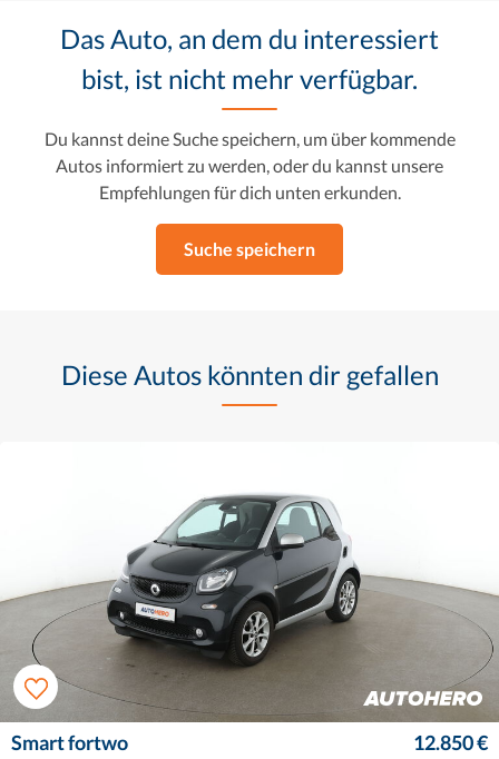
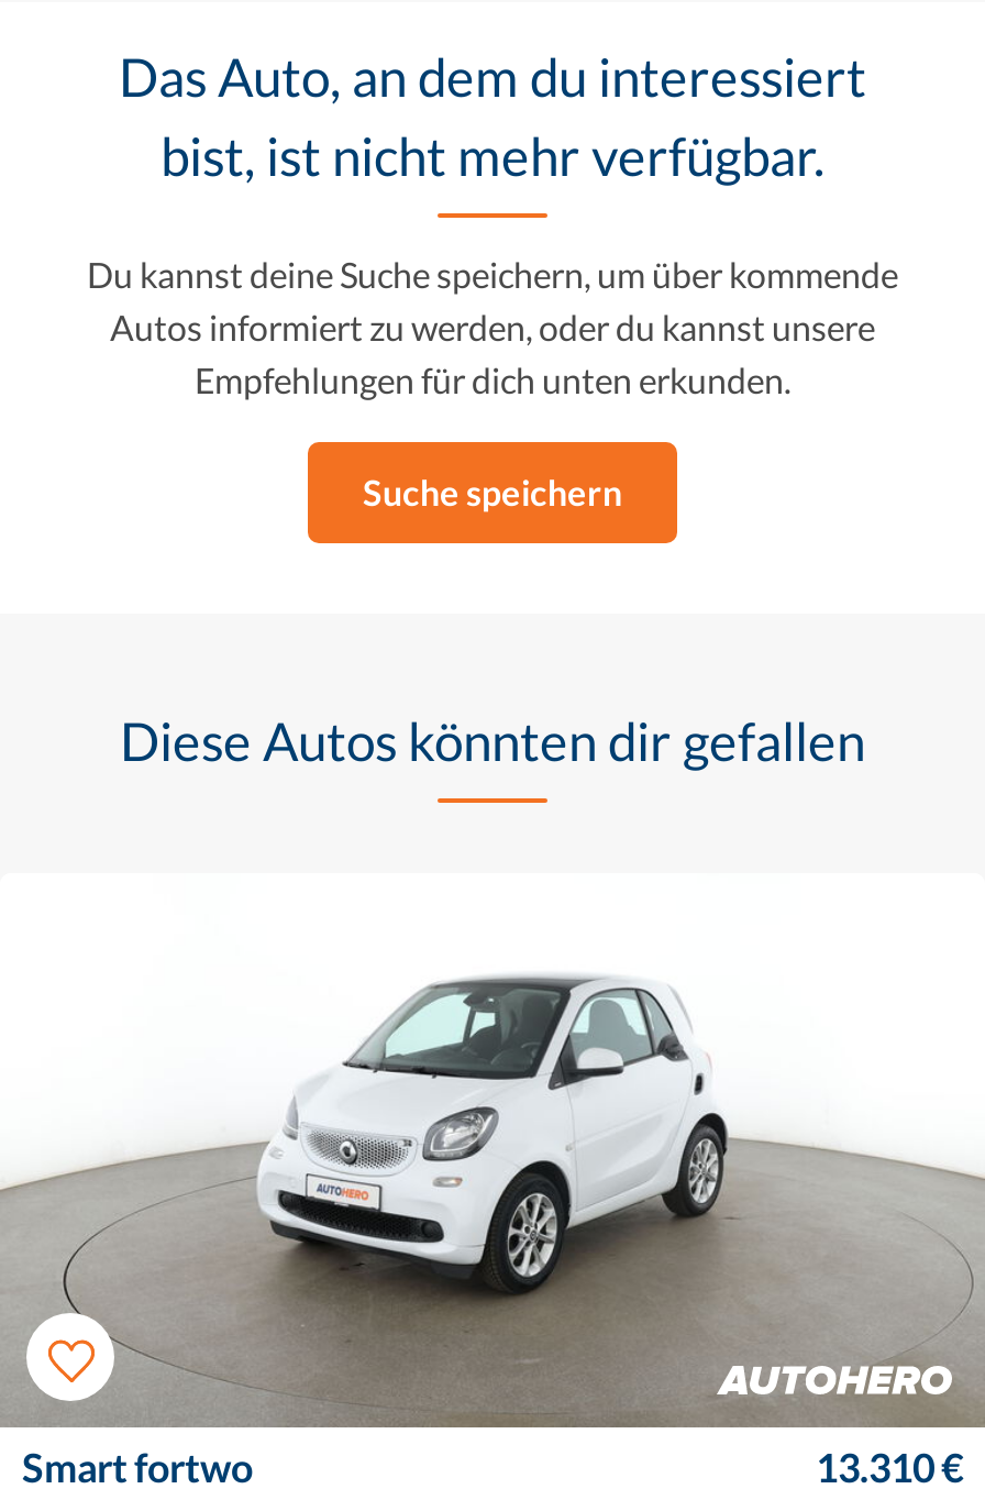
[106,496,368,694] [image] -> [211,981,728,1375] [image]
[413,730,488,755] 12.850 € -> [816,1443,963,1491] 13.310 €

